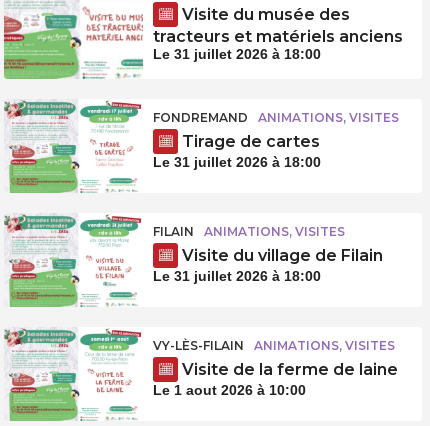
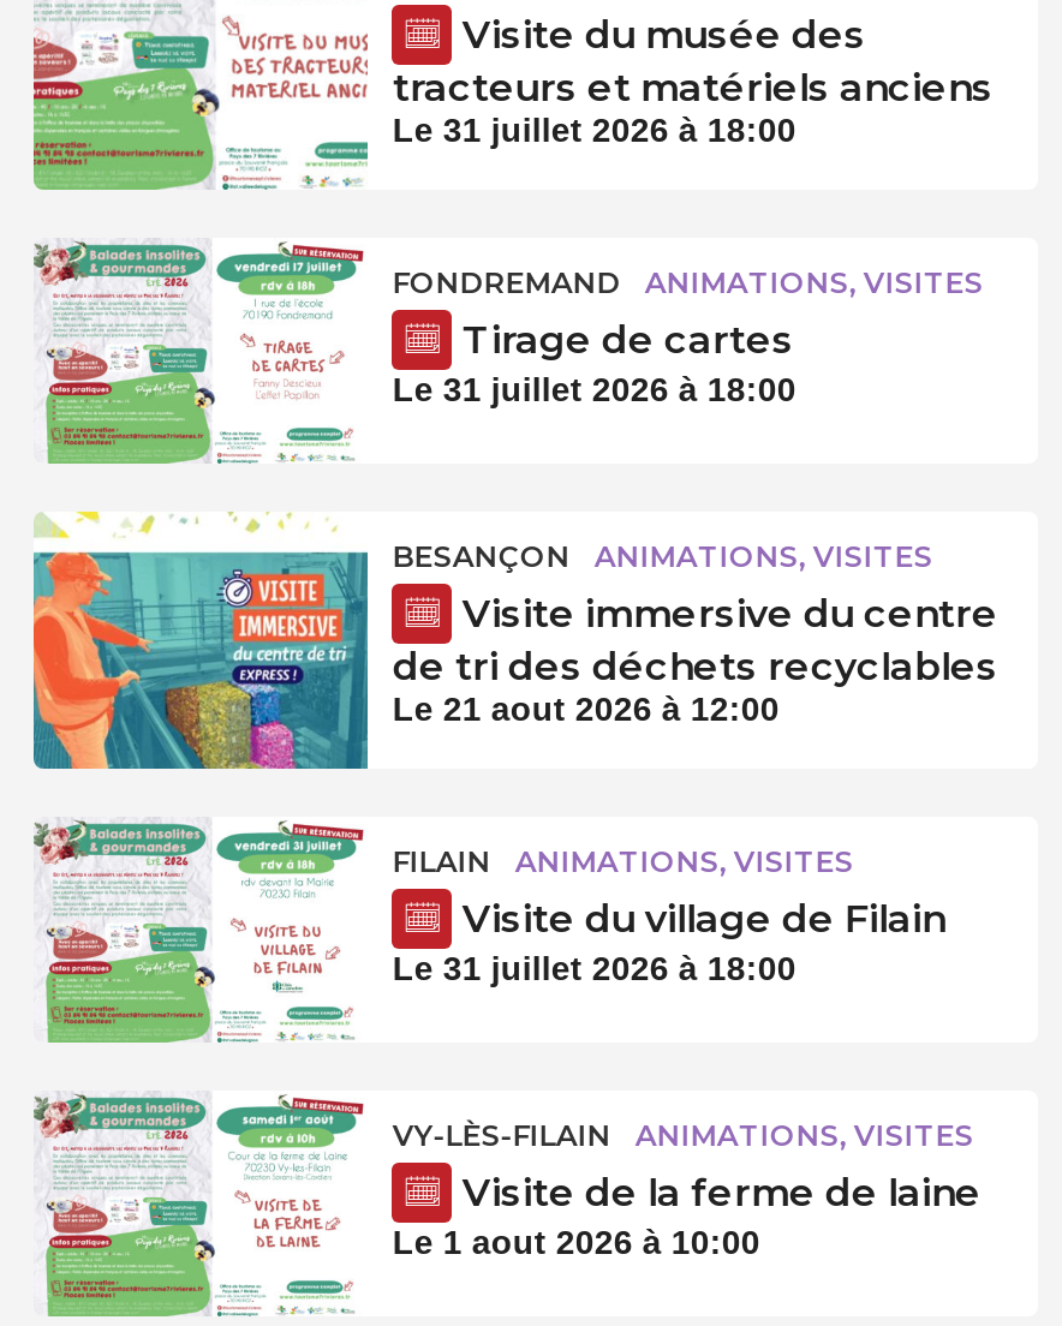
none -> [31,509,998,771] [image] | BESANÇON | ANIMATIONS, VISITES | Visite immersive du centre | de tri des déchets recyclables | Le 21 aout 2026 à 12:00

